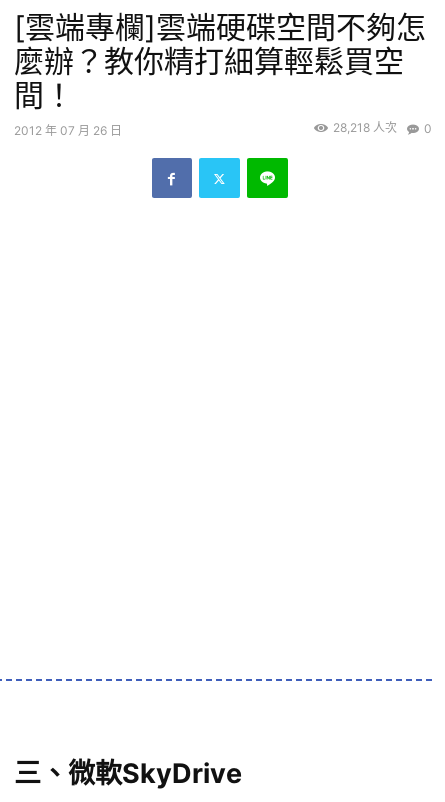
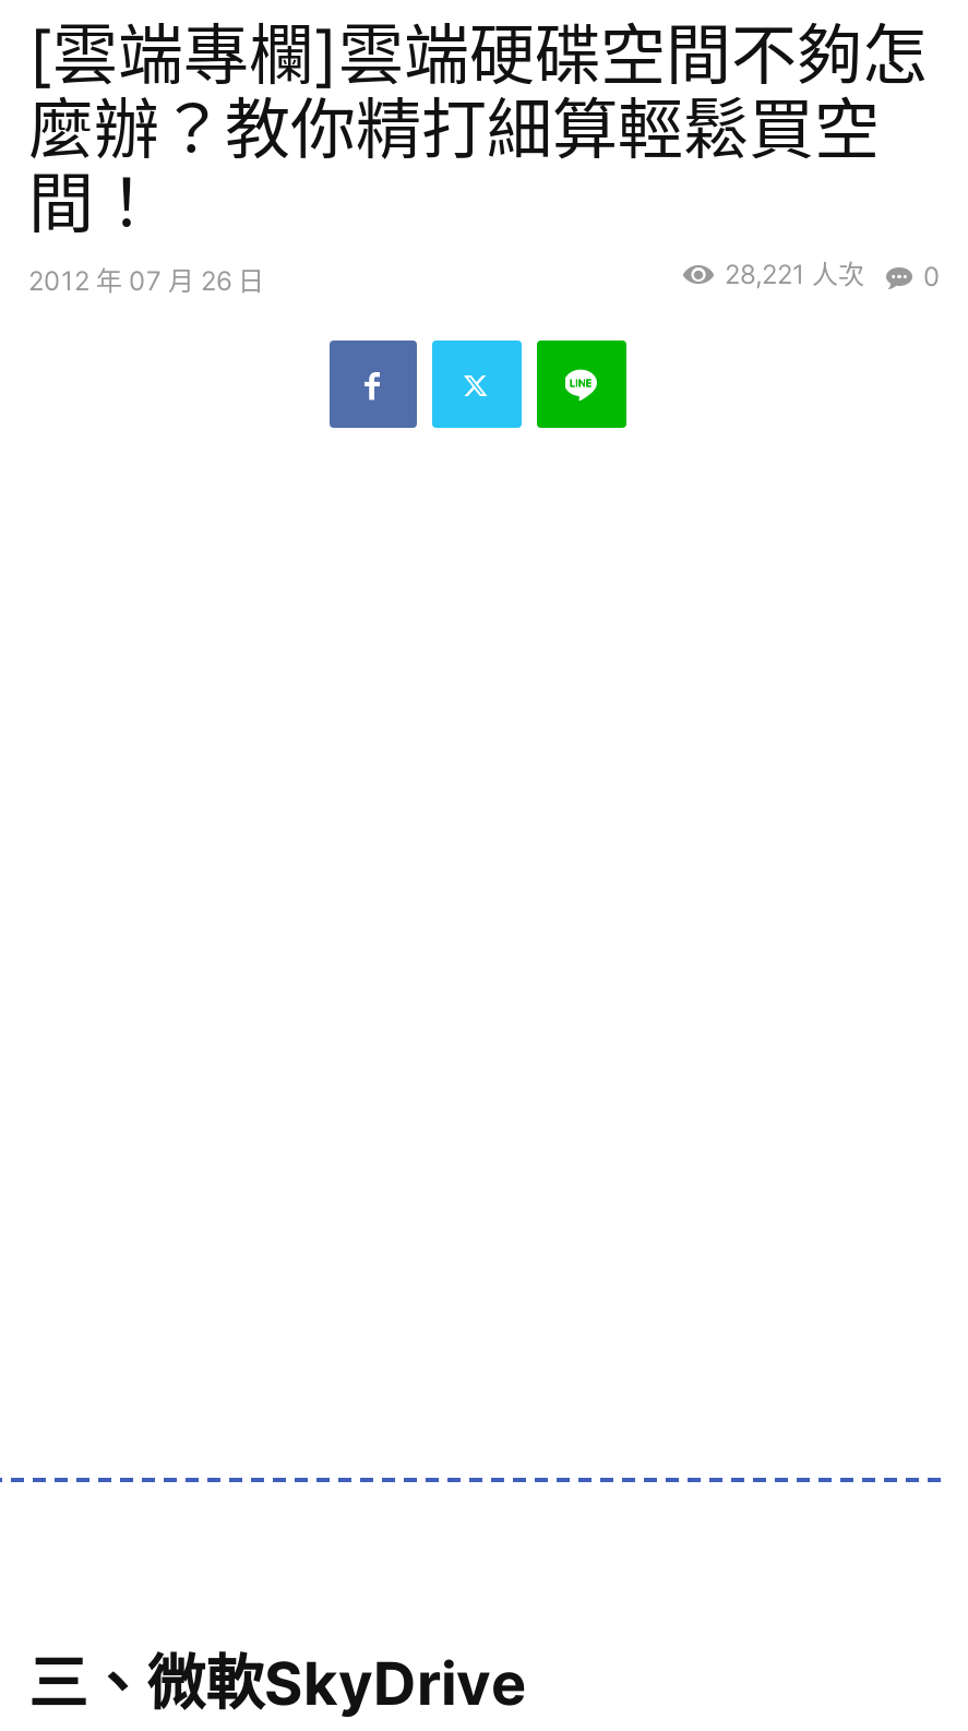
[333,120,432,136] 28,218 人次 0 -> [725,257,941,293] 28,221 人次 0

